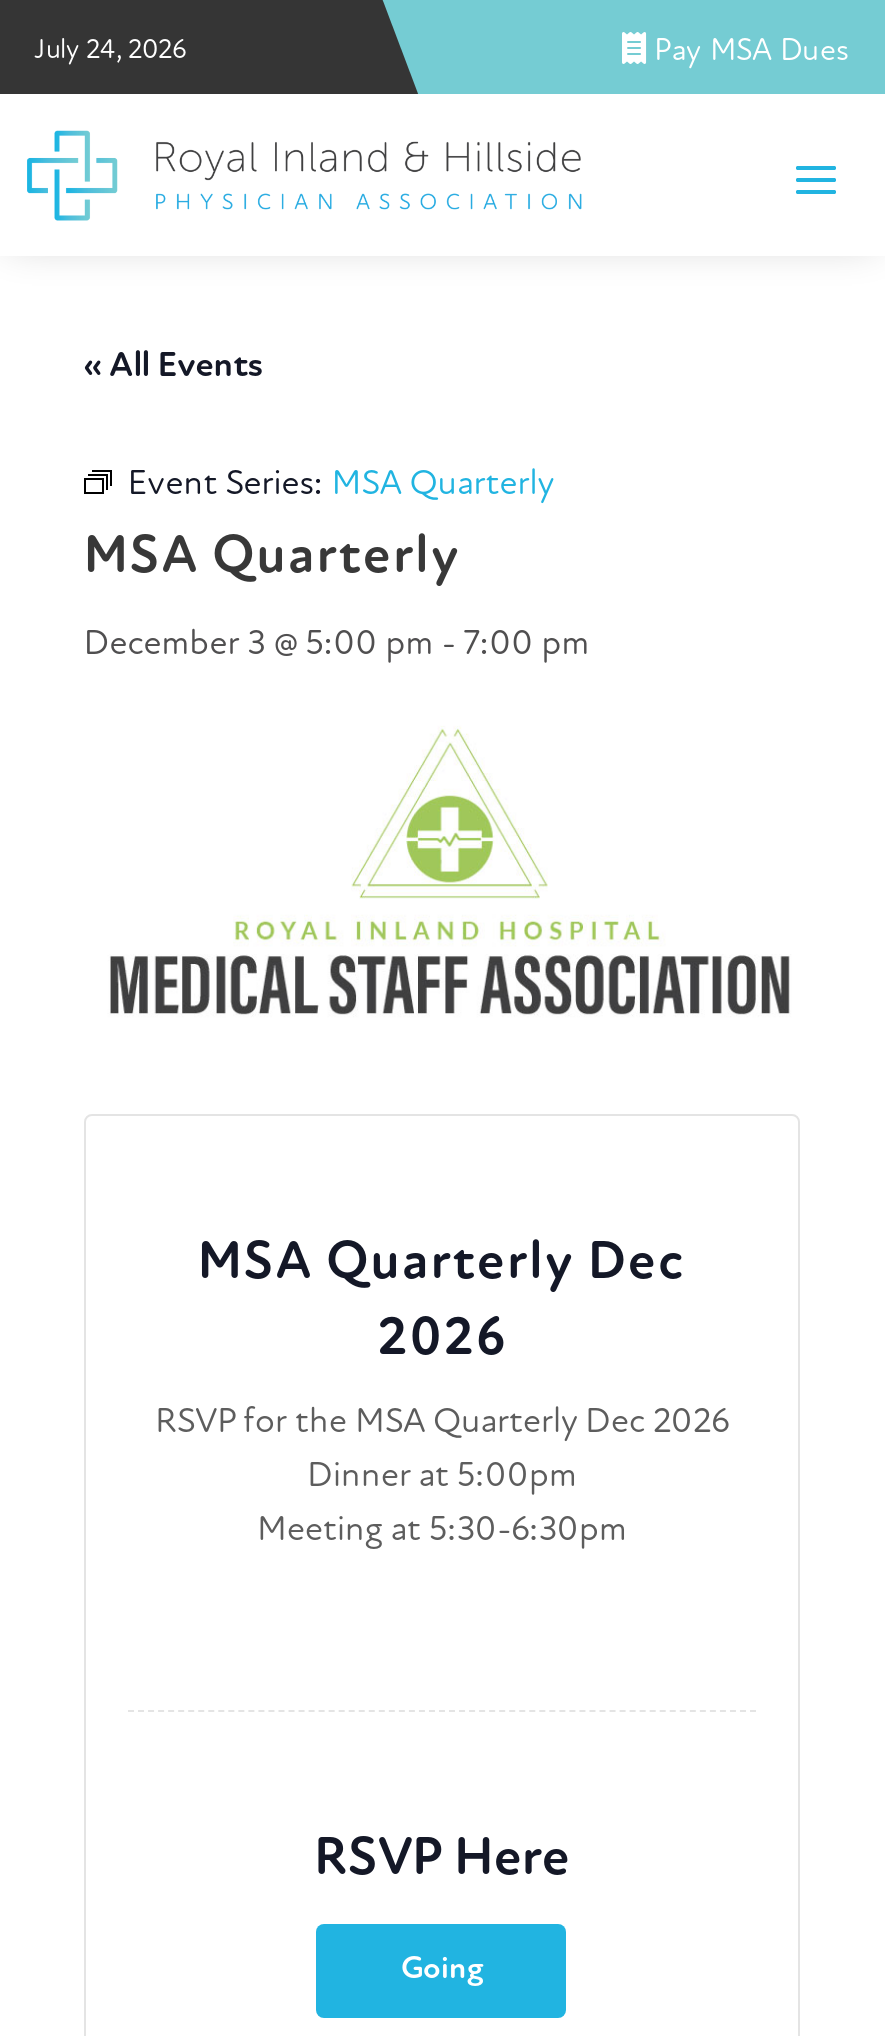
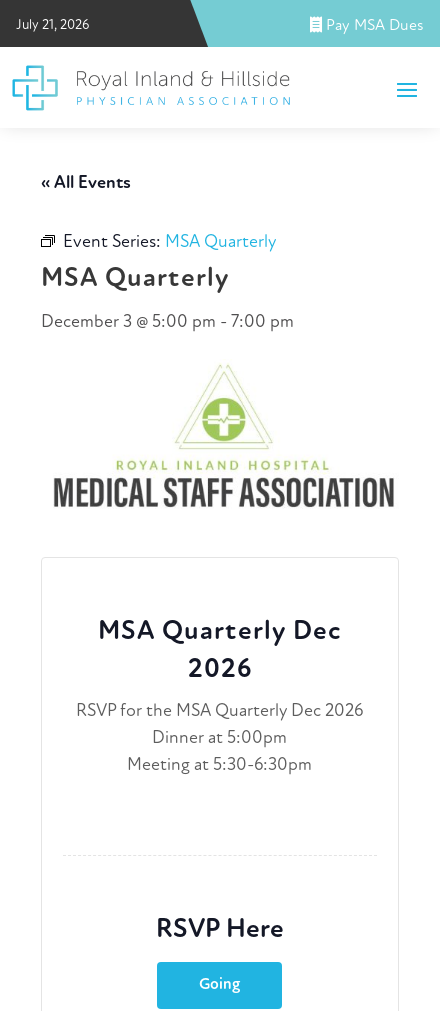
[34,36,186,66] July 24, 2026 -> [16,18,89,33] July 21, 2026

